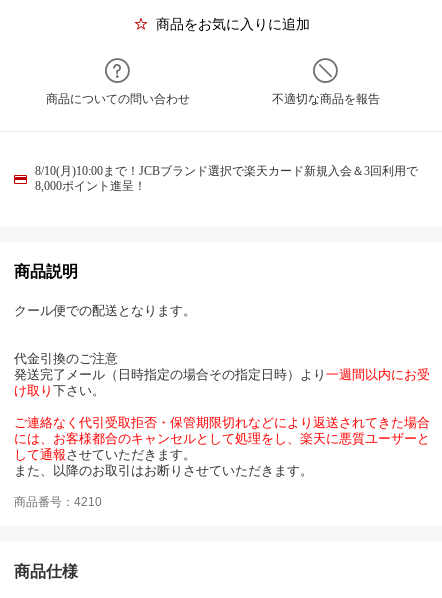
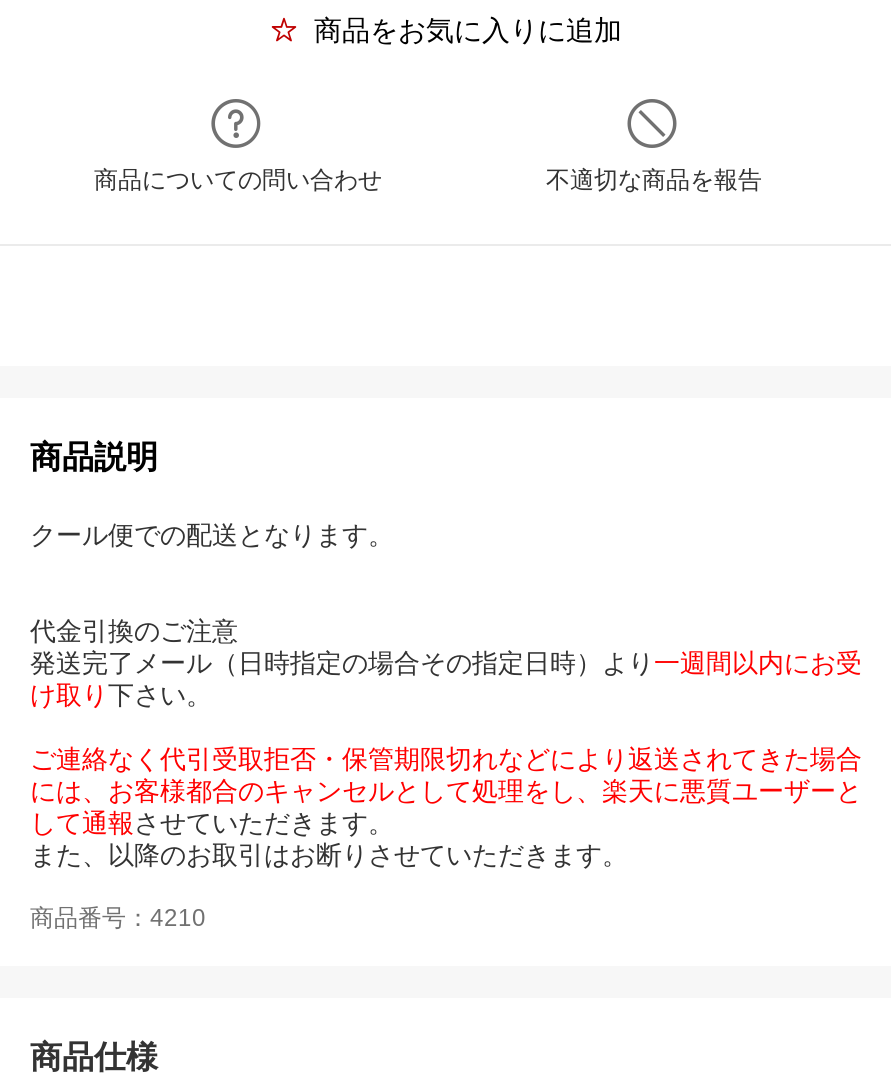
[35,164,418,193] 8/10(月)10:00まで！JCBブランド選択で楽天カード新規入会＆3回利用で | 8,000ポイント進呈！ -> none

